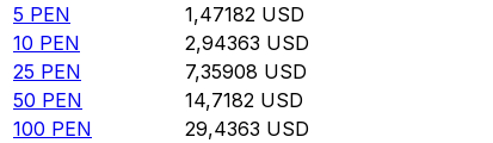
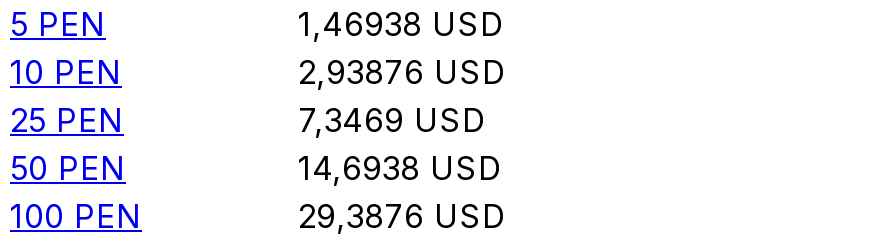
[185,3,304,27] 1,47182 USD -> [298,5,504,45] 1,46938 USD
[185,31,309,55] 2,94363 USD -> [298,53,506,93] 2,93876 USD
[185,60,307,84] 7,35908 USD -> [298,101,486,141] 7,3469 USD
[185,89,303,112] 14,7182 USD -> [298,149,502,189] 14,6938 USD
[185,117,309,141] 29,4363 USD -> [298,197,506,237] 29,3876 USD

